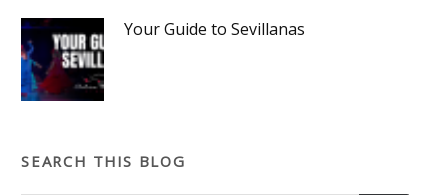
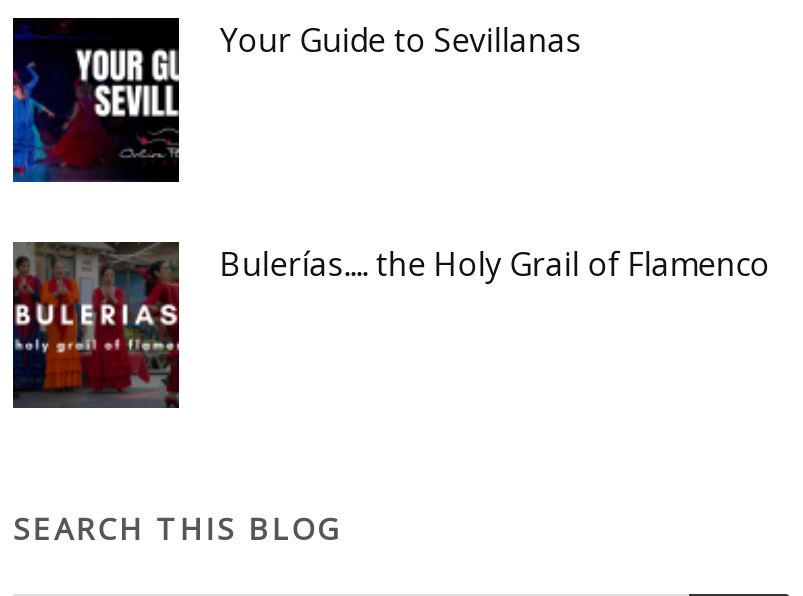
none -> [11,242,769,409] [image] | Bulerías.... the Holy Grail of Flamenco

